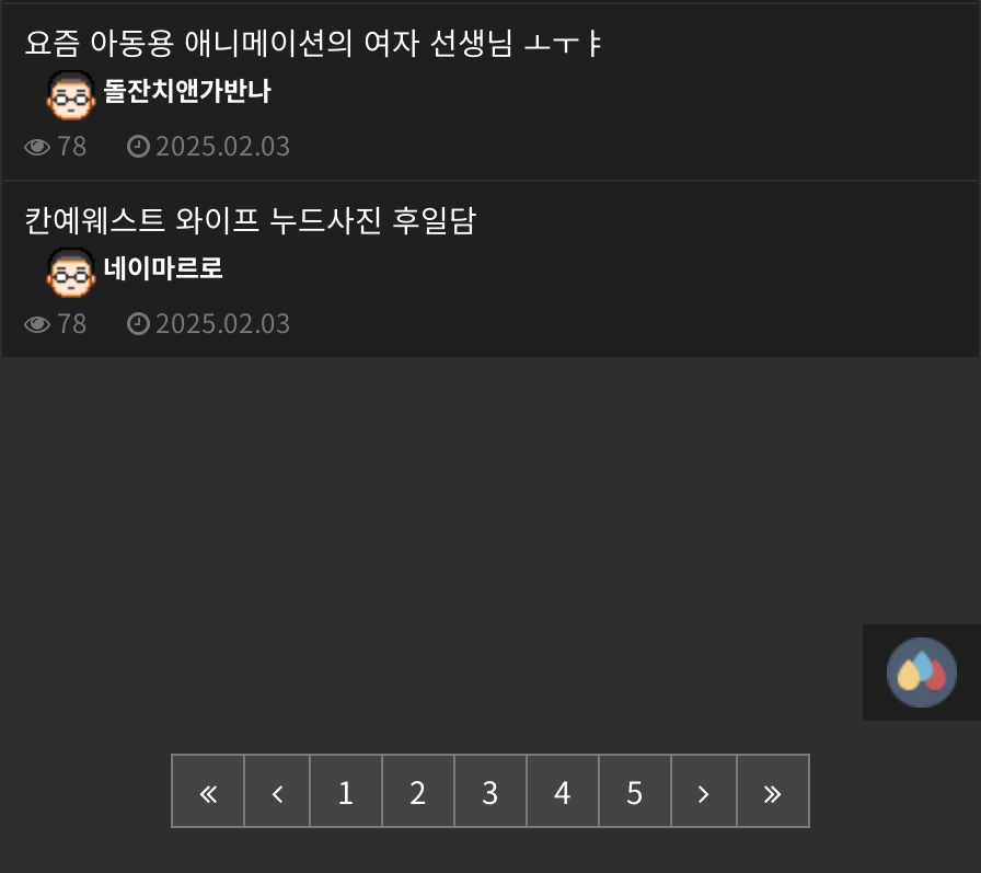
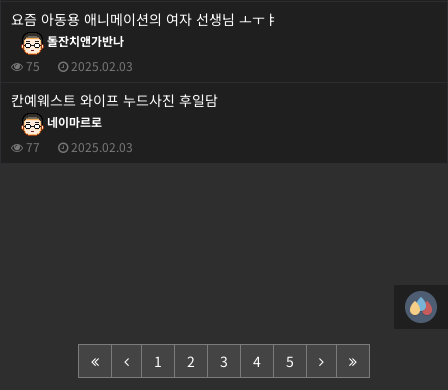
[50,124,291,161] 78 2025.02.03 -> [23,57,133,74] 75 2025.02.03
[50,301,291,339] 78 2025.02.03 -> [23,138,133,155] 77 2025.02.03

